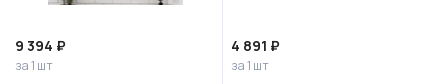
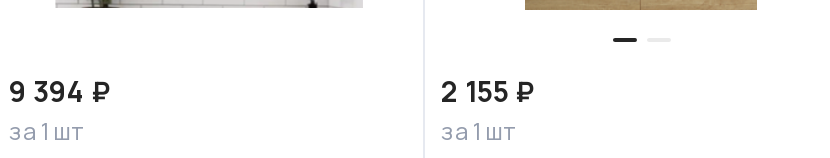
[231,36,280,55] 4 891 ₽ -> [441,72,535,110] 2 155 ₽

